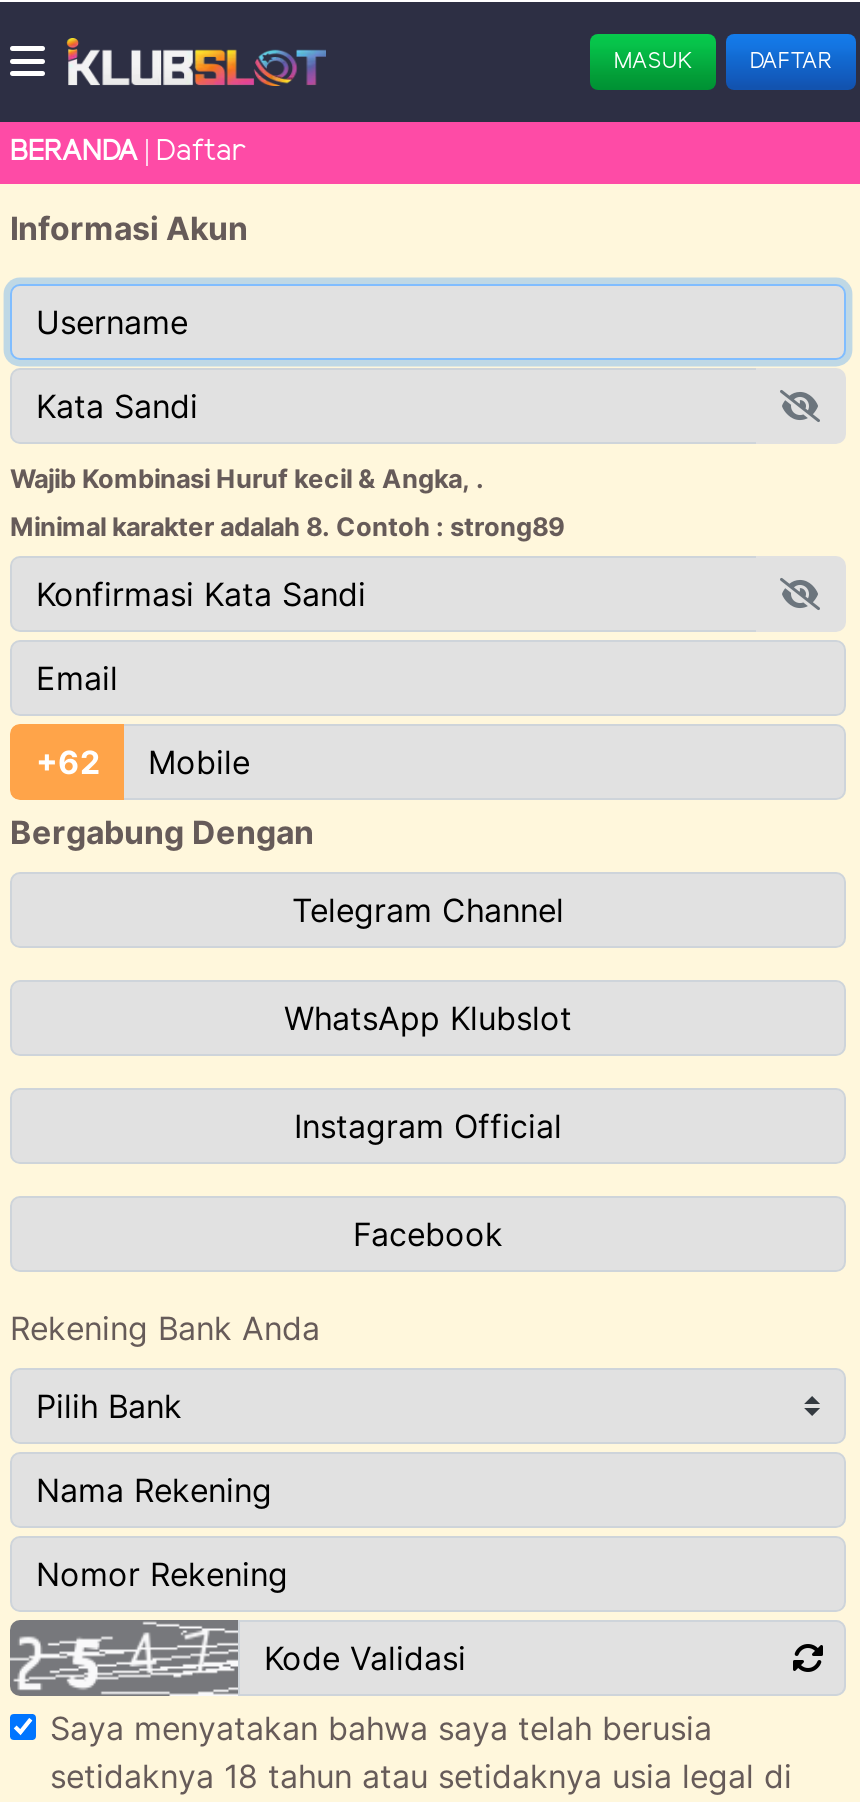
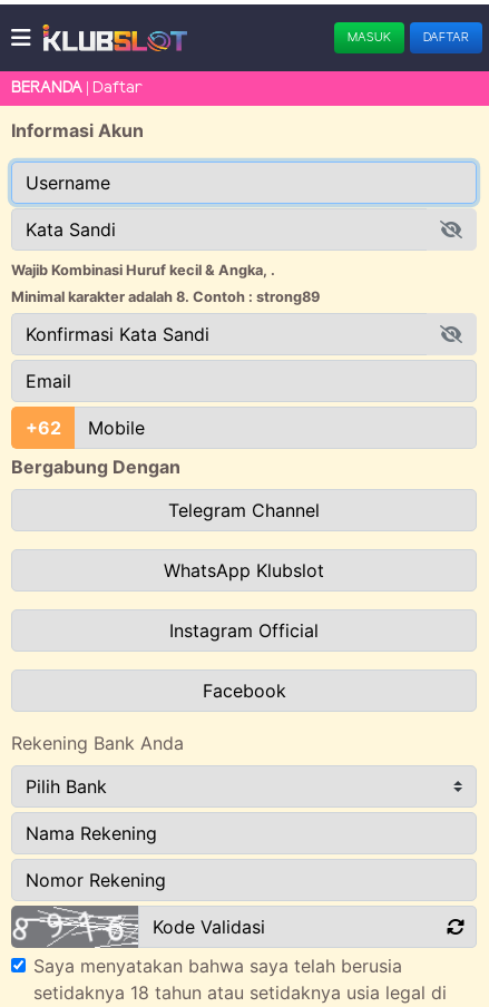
[12,1620,238,1696] [image] -> [12,907,137,949] [image]

